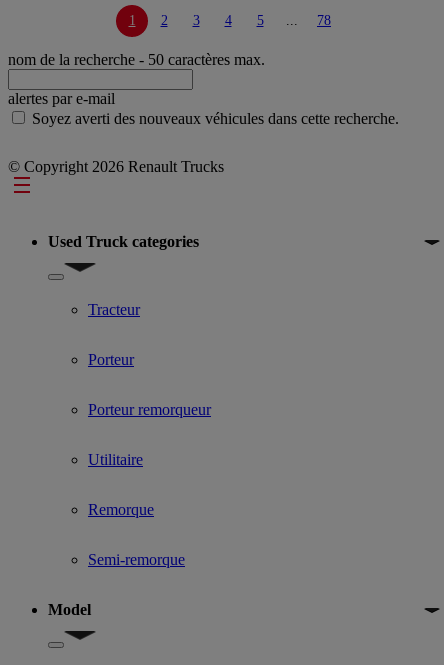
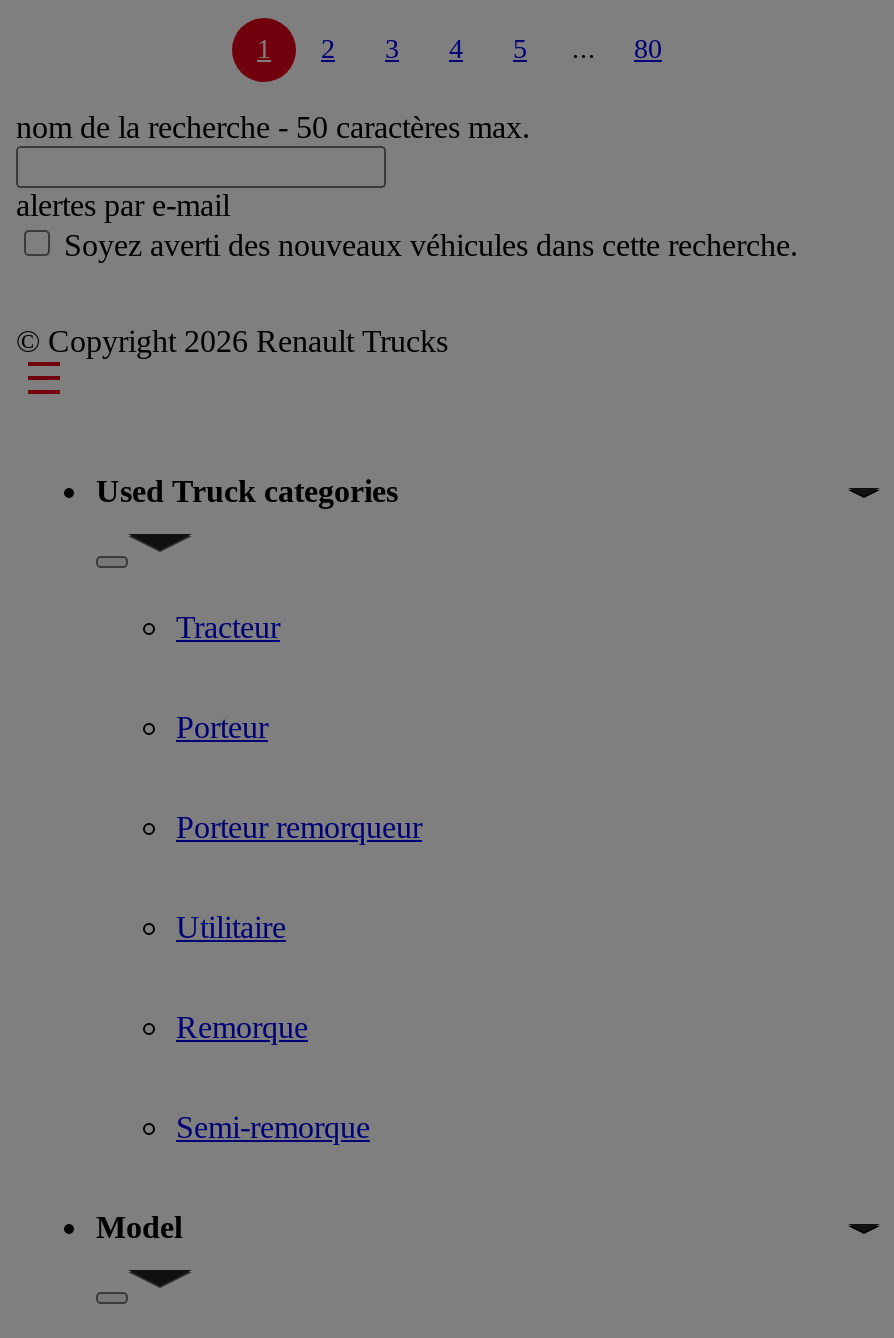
[317,13,331,28] 78 -> [634,34,662,64] 80

